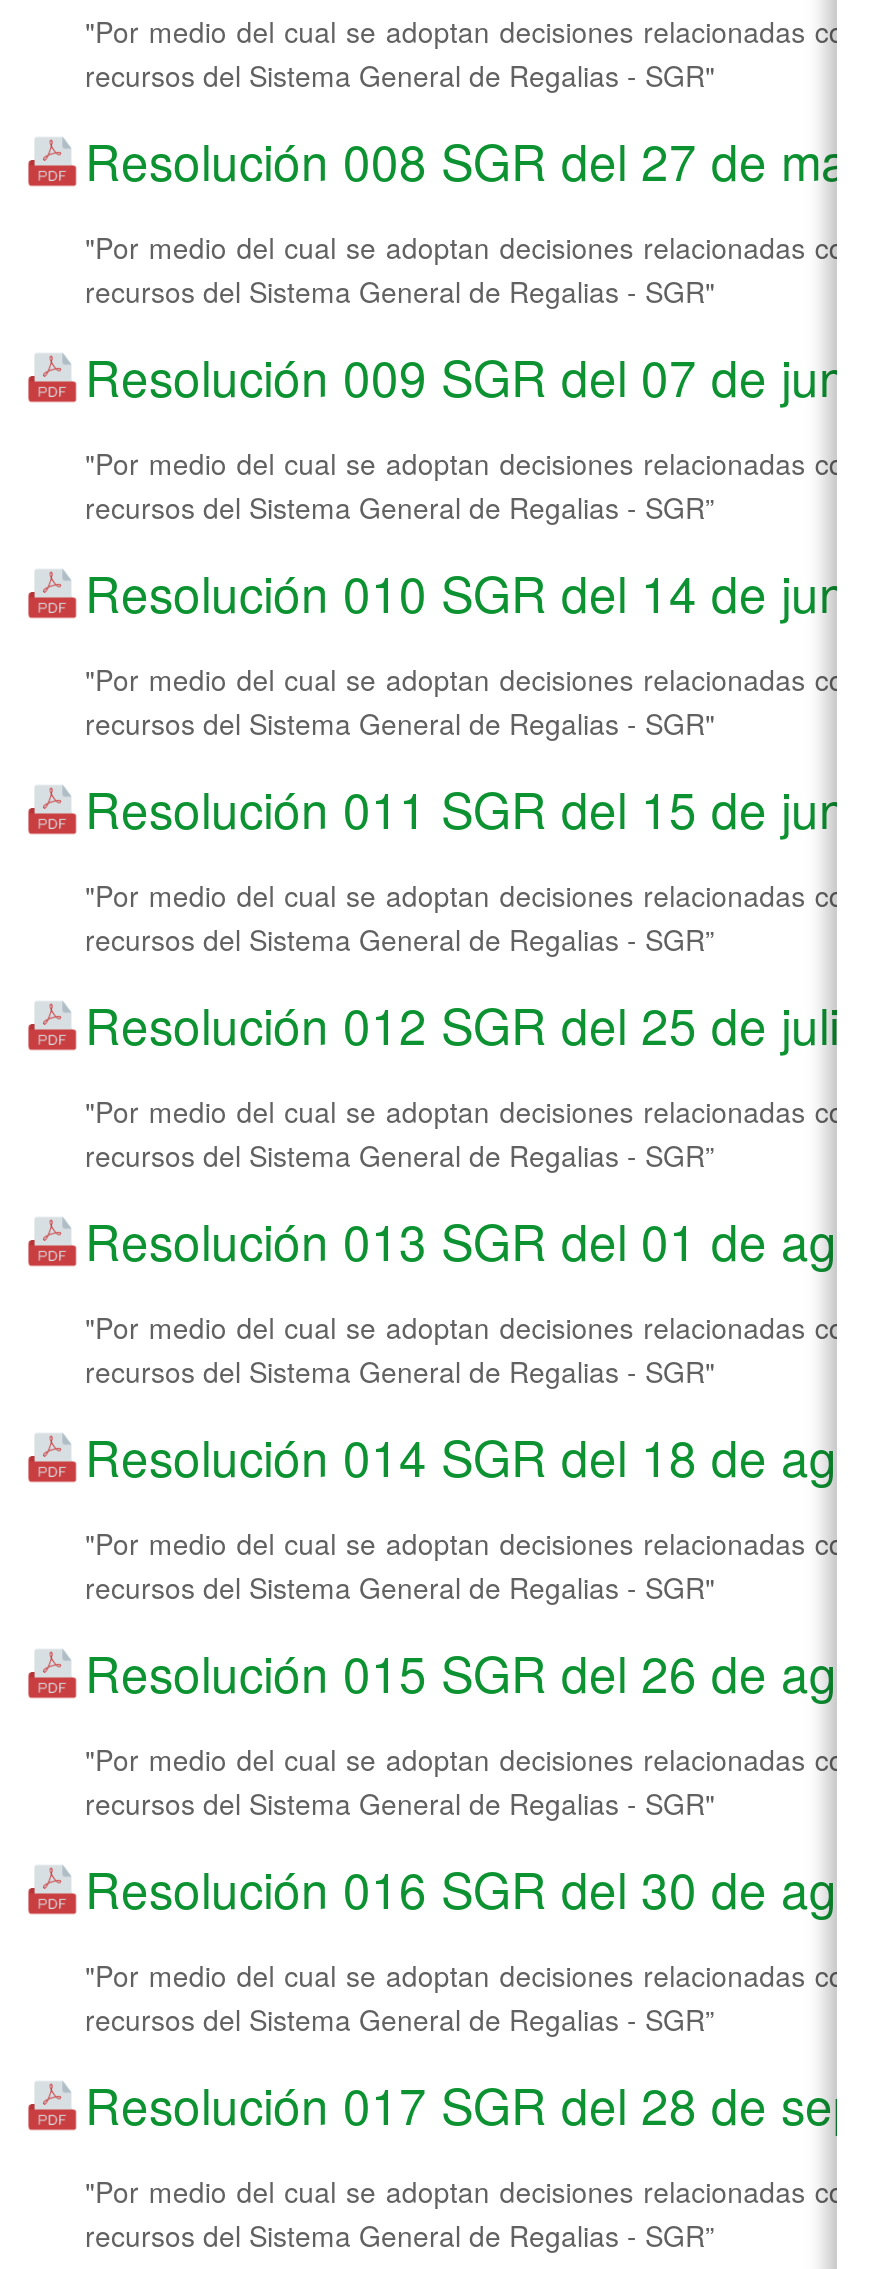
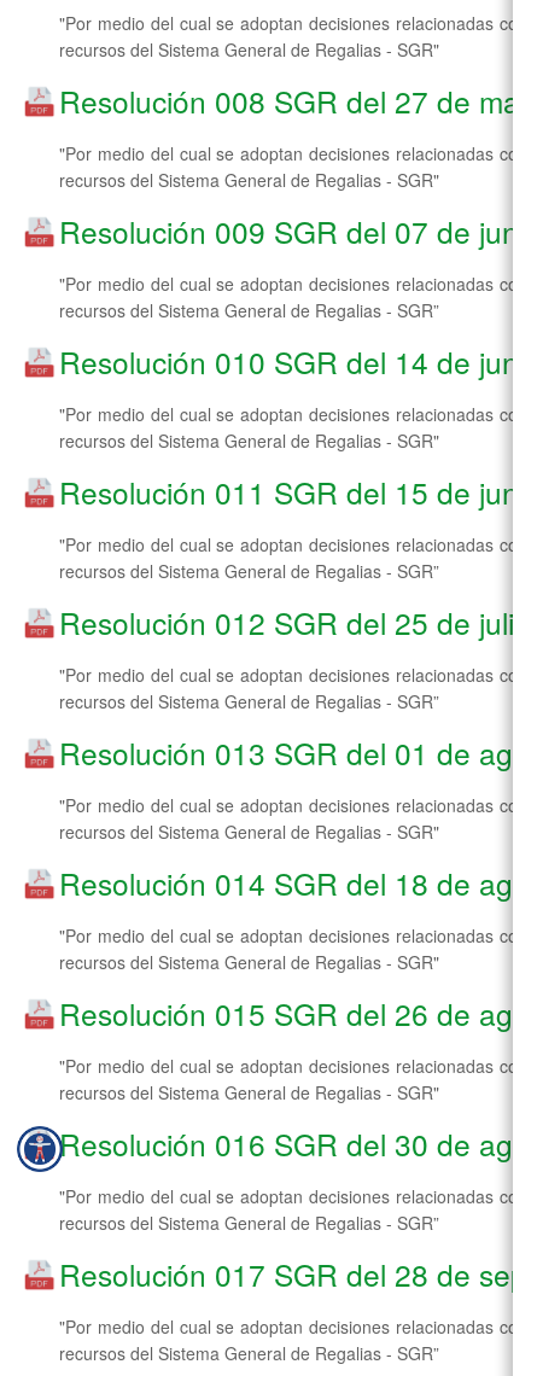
[15,1859,79,1935] [image] -> [16,1125,56,1173] [image]

